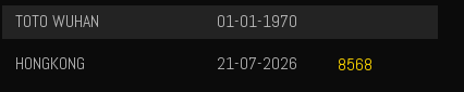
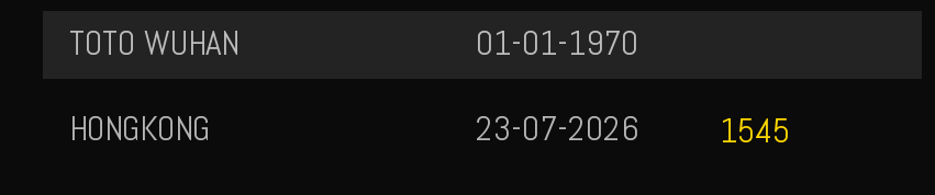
[217,53,297,75] 21-07-2026 -> [476,108,638,152] 23-07-2026
[338,54,373,76] 8568 -> [720,109,790,153] 1545

